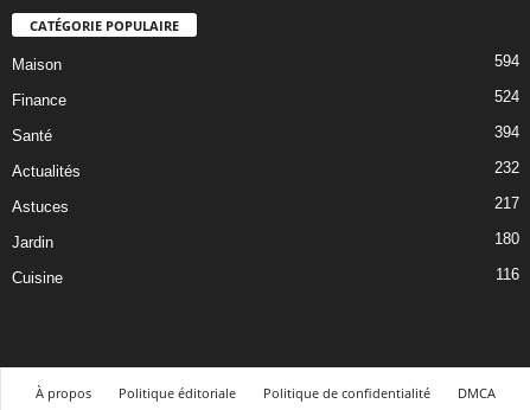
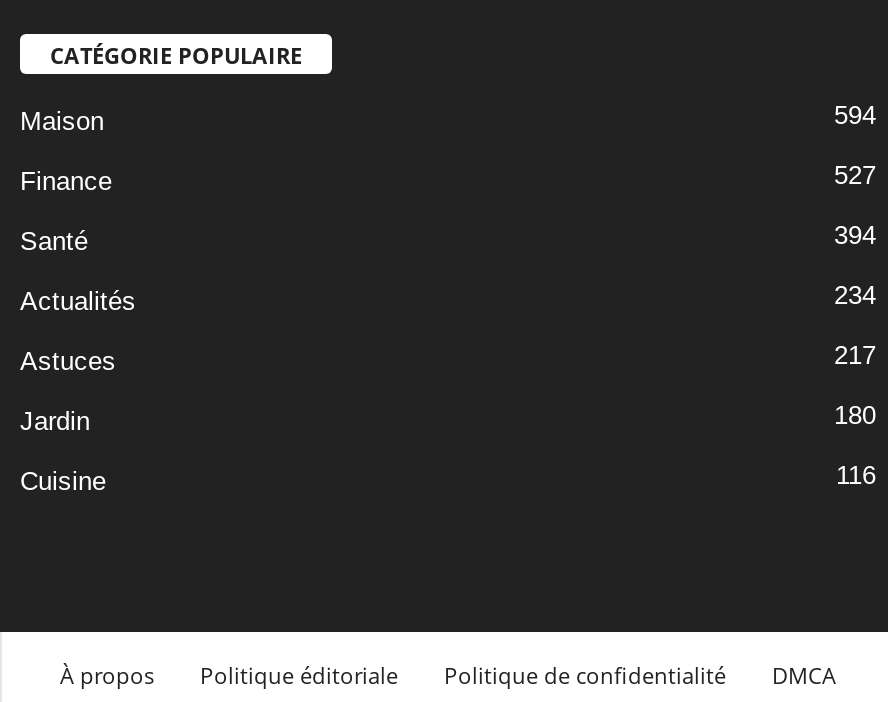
[494,88,519,106] 524 -> [834,161,876,191] 527
[494,159,519,177] 232 -> [834,281,876,311] 234

